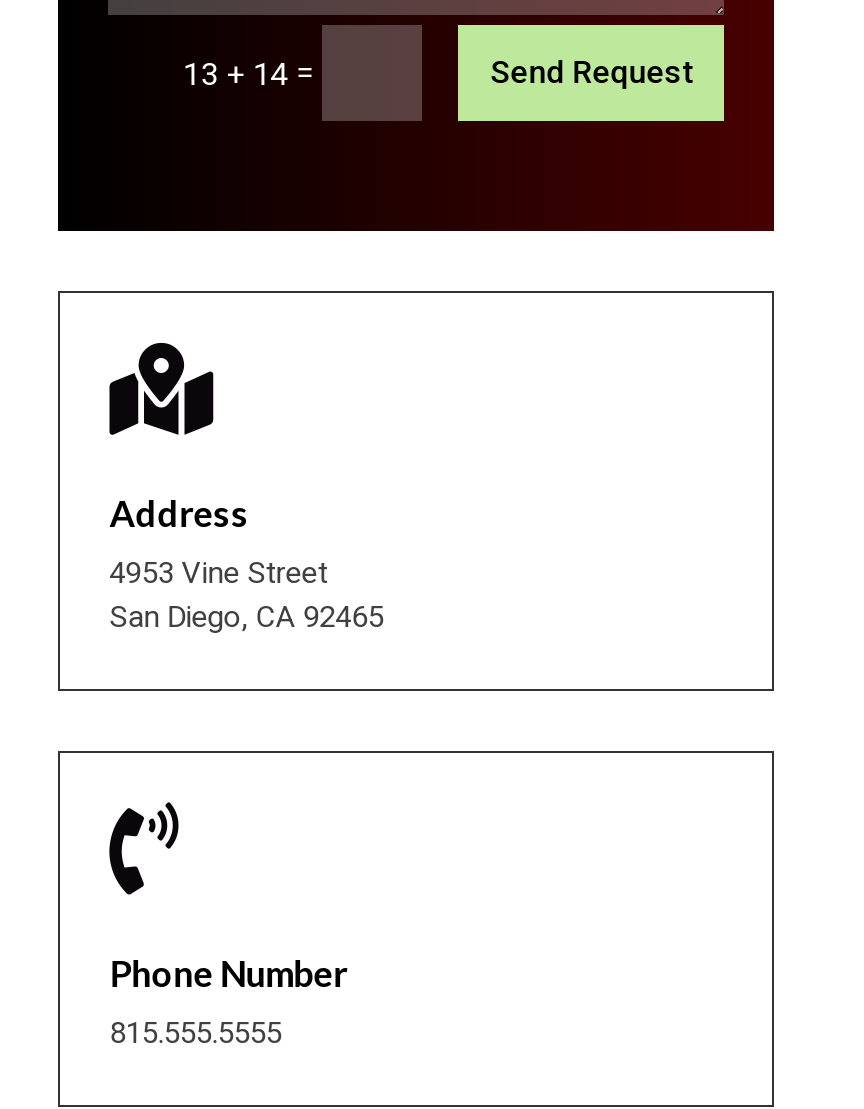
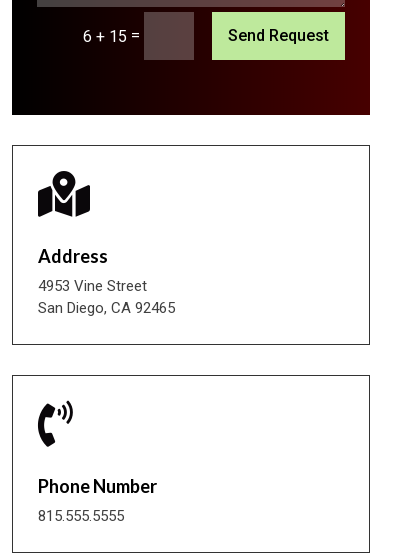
[182,53,322,92] 13 + 14 = -> [83,26,144,46] 6 + 15 =

